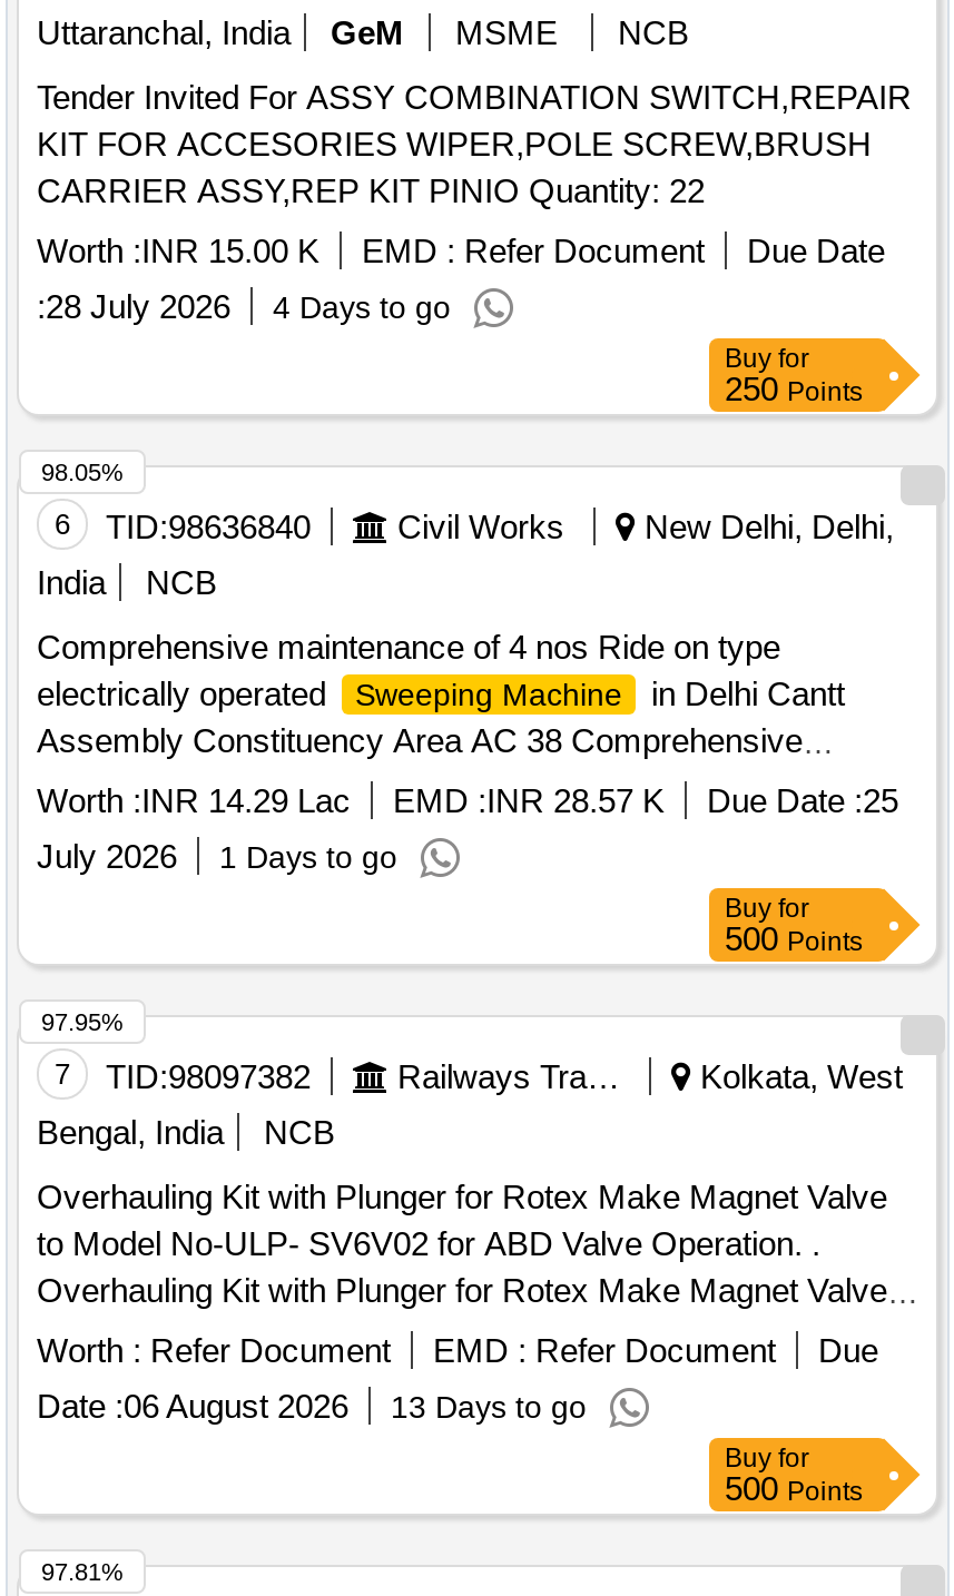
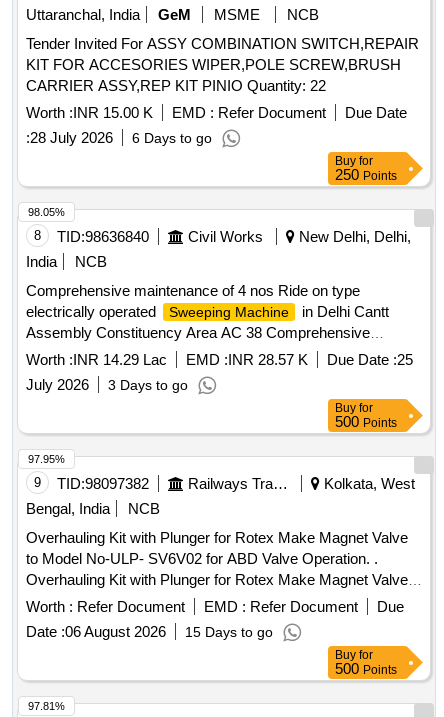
[37,288,451,325] :28 July 2026 4 Days to go -> [26,129,212,146] :28 July 2026 6 Days to go
[55,508,311,546] 6 TID:98636840 -> [34,228,149,245] 8 TID:98636840
[37,837,397,875] July 2026 1 Days to go -> [26,376,188,393] July 2026 3 Days to go
[55,1058,311,1096] 7 TID:98097382 -> [34,475,149,492] 9 TID:98097382
[37,1387,587,1425] Date : 06 August 2026 13 Days to go -> [26,623,273,640] Date : 06 August 2026 15 Days to go

